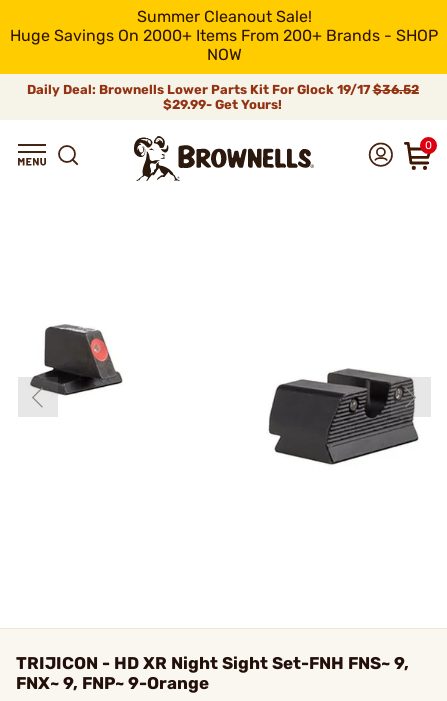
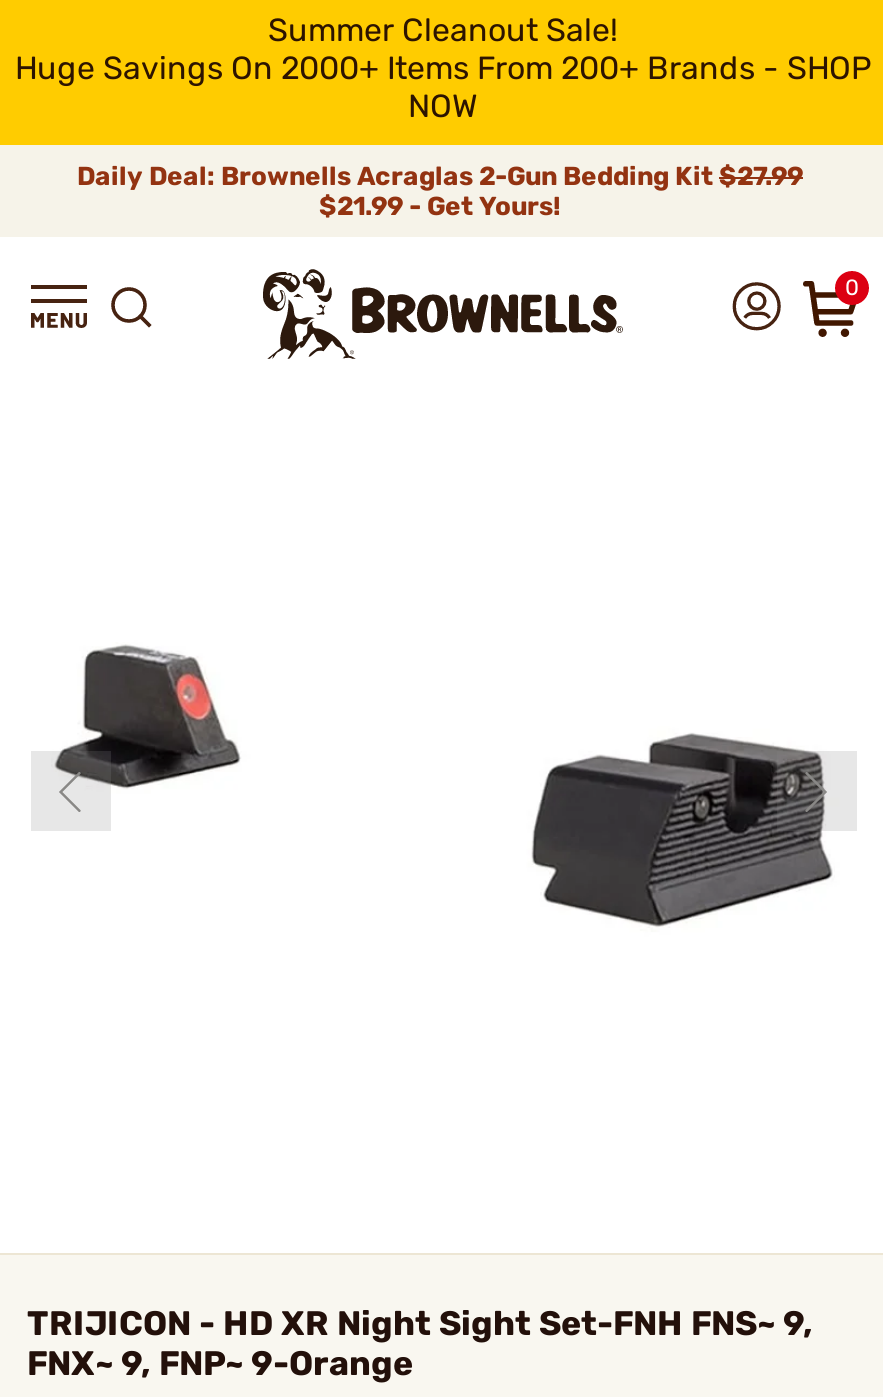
[26,82,418,112] Daily Deal: Brownells Lower Parts Kit For Glock 19/17 $36.52 | $29.99- Get Yours! -> [77,161,803,221] Daily Deal: Brownells Acraglas 2-Gun Bedding Kit $27.99 | $21.99 - Get Yours!

